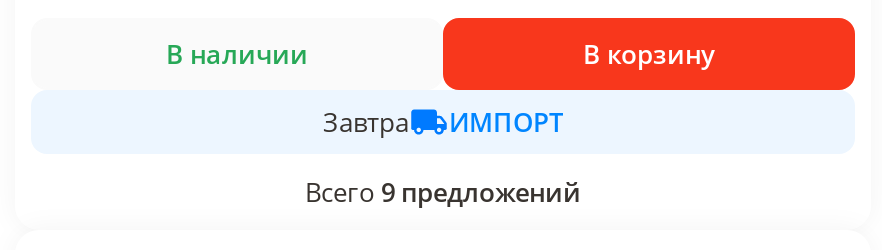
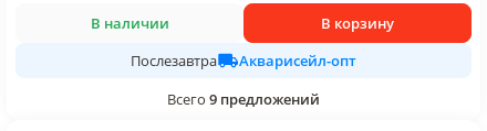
[323,103,563,140] Завтра | ИМПОРТ -> [131,50,356,70] Послезавтра | Акварисейл-опт

